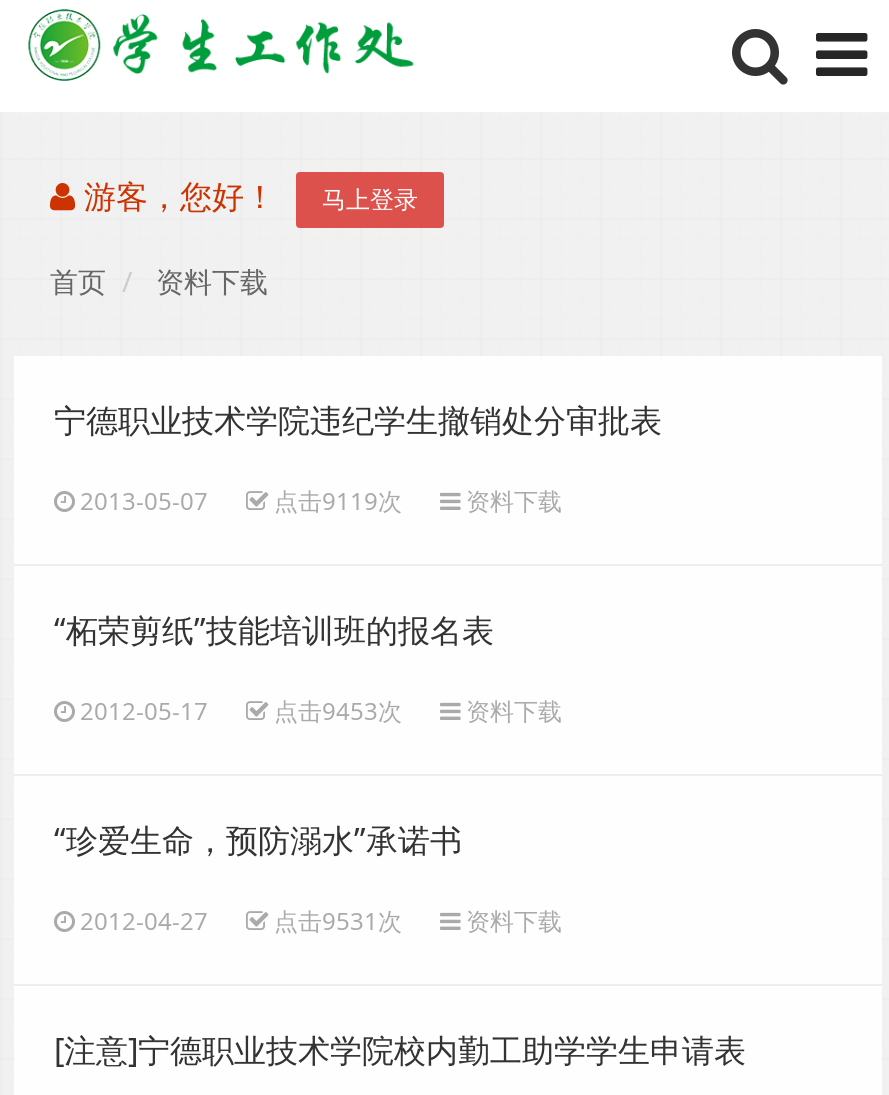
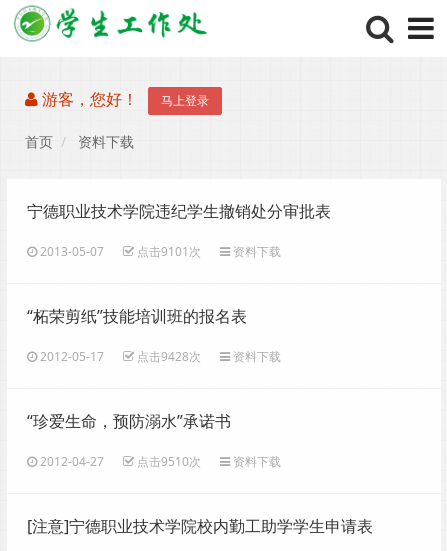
[74,484,562,518] 2013-05-07 点击9119次 资料下载 -> [37,243,281,260] 2013-05-07 点击9101次 资料下载
[74,694,562,728] 2012-05-17 点击9453次 资料下载 -> [37,348,281,365] 2012-05-17 点击9428次 资料下载
[74,904,562,938] 2012-04-27 点击9531次 资料下载 -> [37,453,281,470] 2012-04-27 点击9510次 资料下载

